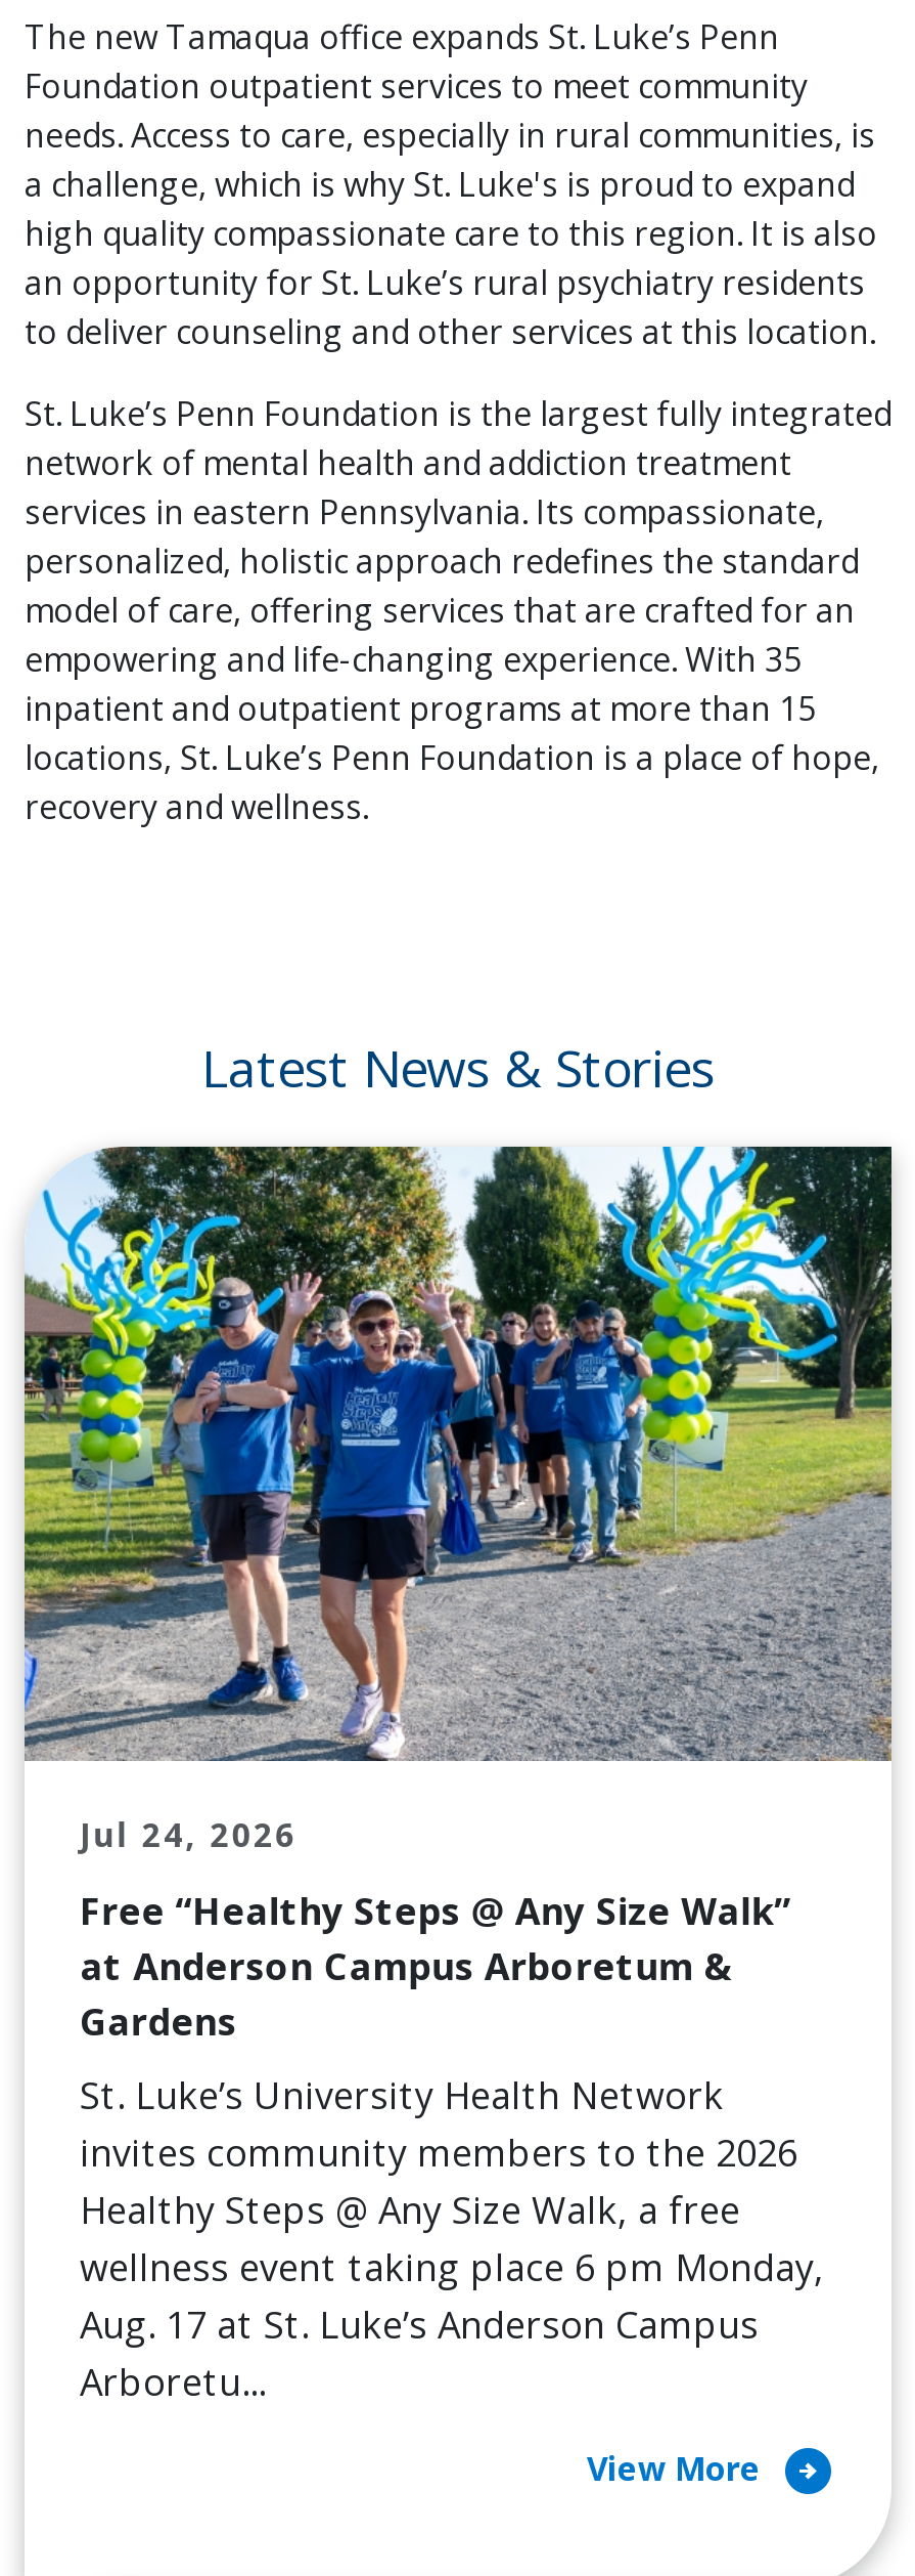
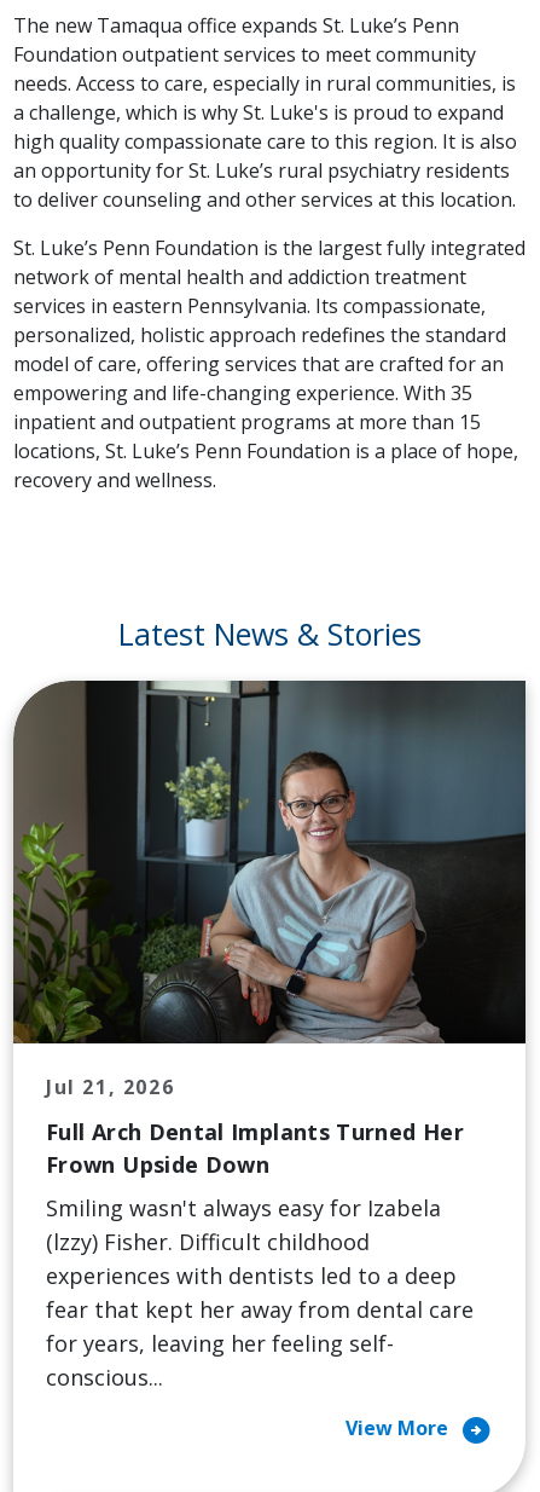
[22,1145,894,1856] [image] | Jul 24, 2026 -> [12,680,527,1100] [image] | Jul 21, 2026
[80,1885,791,2045] Free “Healthy Steps @ Any Size Walk” | at Anderson Campus Arboretum & | Gardens -> [46,1117,464,1178] Full Arch Dental Implants Turned Her | Frown Upside Down
[80,2069,824,2405] St. Luke’s University Health Network | invites community members to the 2026 | Healthy Steps @ Any Size Walk, a free | wellness event taking place 6 pm Monday, | Aug. 17 at St. Luke’s Anderson Campus | Arboretu... -> [46,1193,474,1391] Smiling wasn't always easy for Izabela | (lzzy) Fisher. Difficult childhood | experiences with dentists led to a deep | fear that kept her away from dental care | for years, leaving her feeling self- | conscious...

